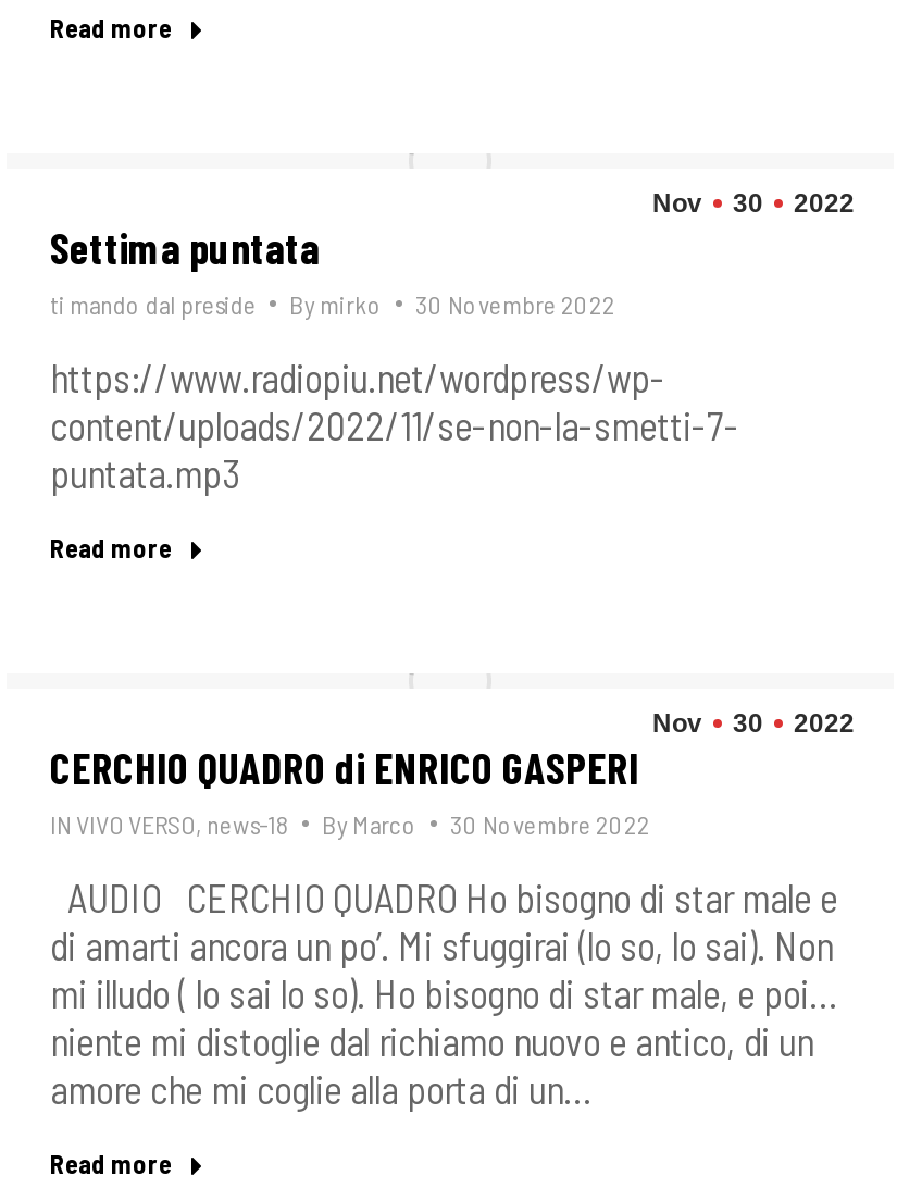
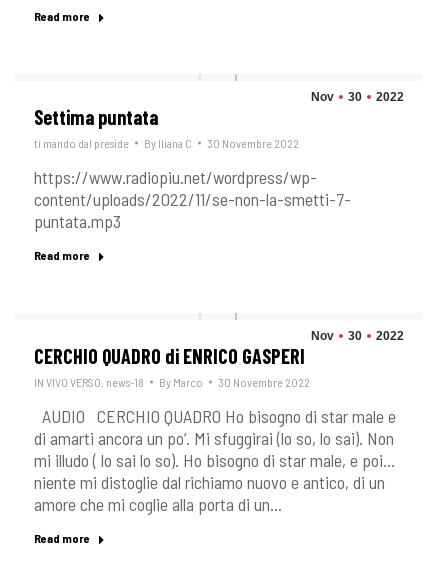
[289,288,383,319] By mirko -> [144,136,192,150] By Iliana C

